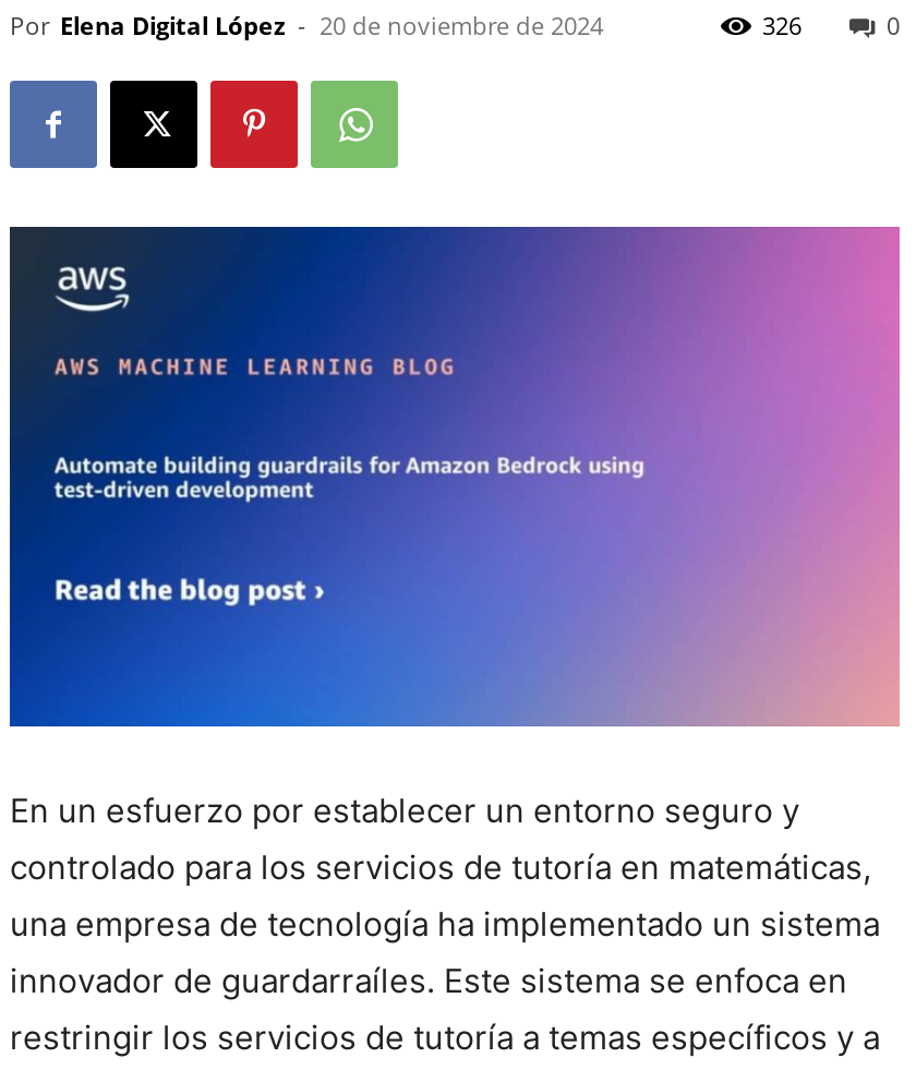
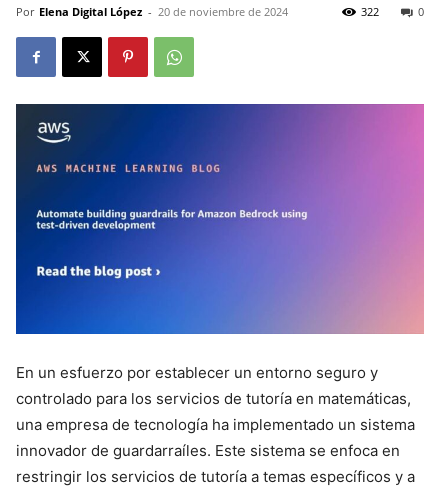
[762,9,801,41] 326 -> [361,4,379,19] 322

